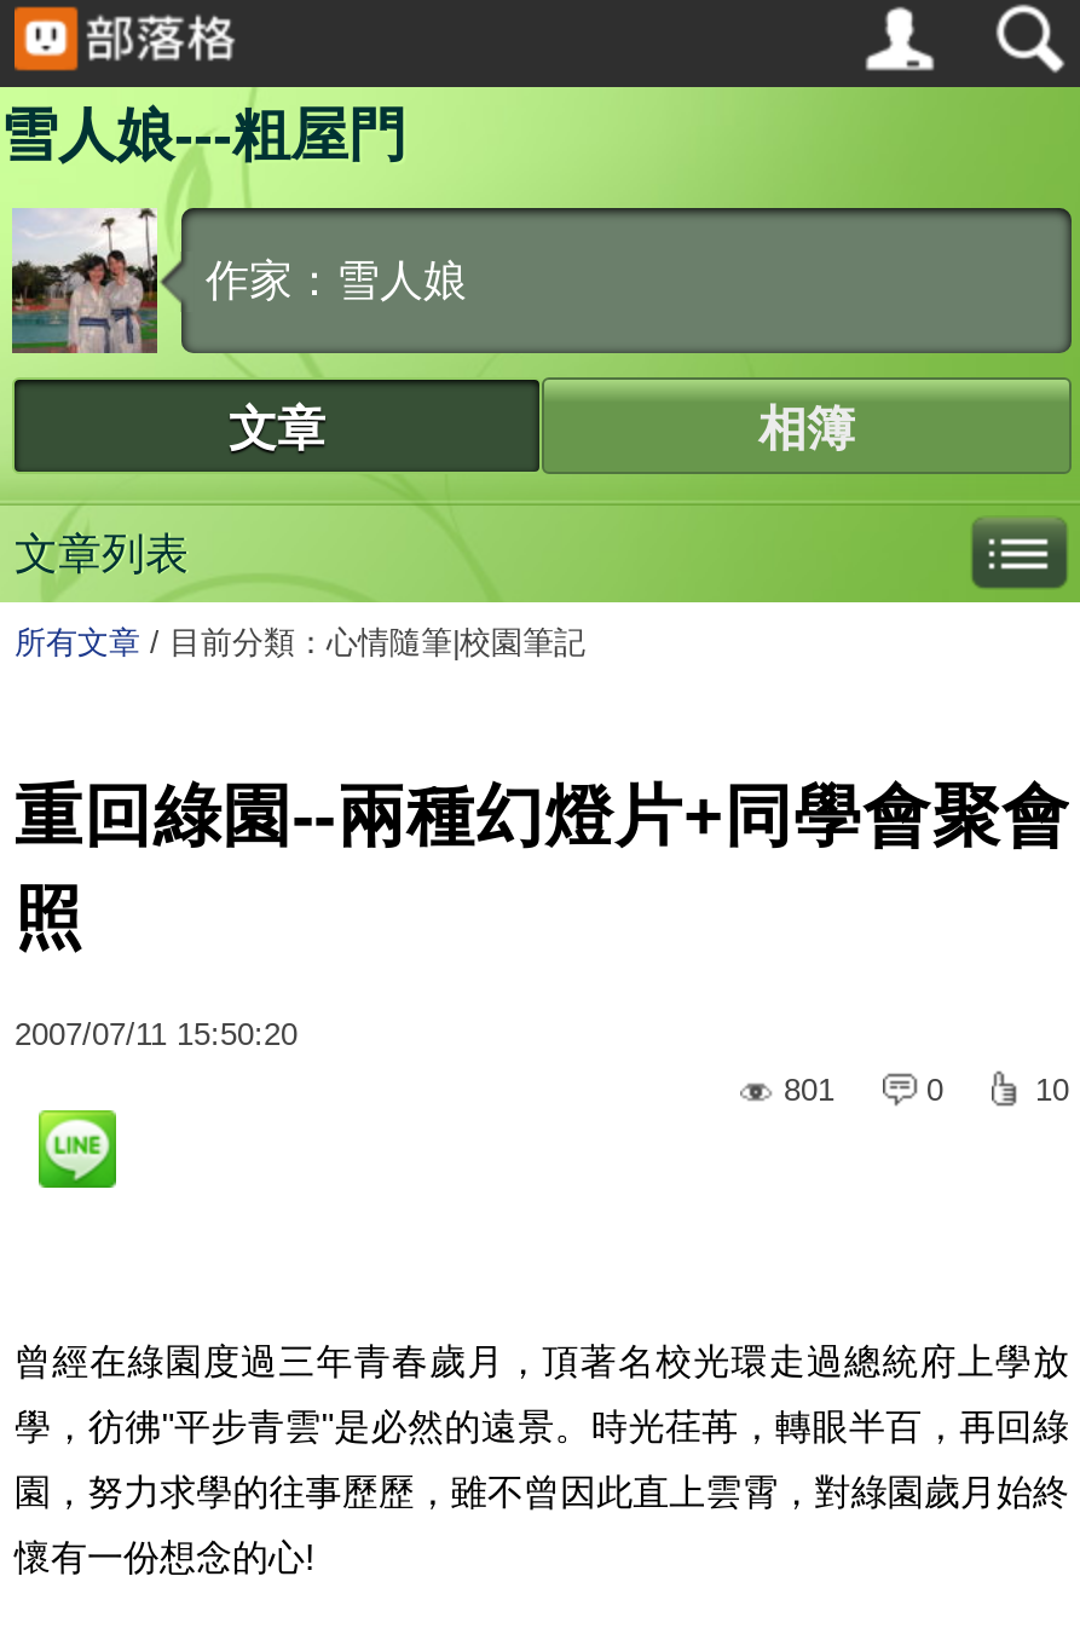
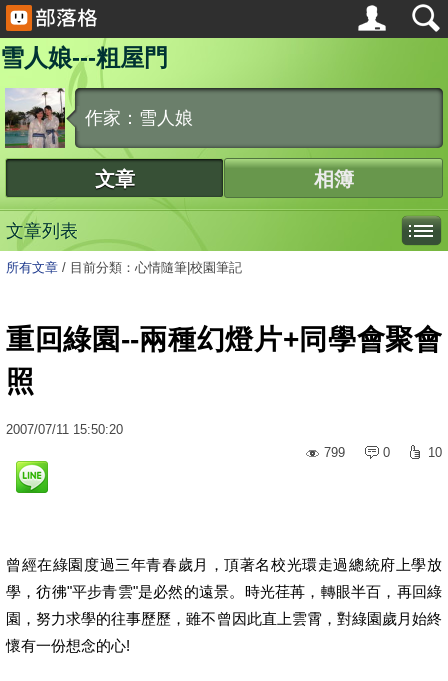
[784,1072,834,1108] 801 -> [324,445,345,460] 799

